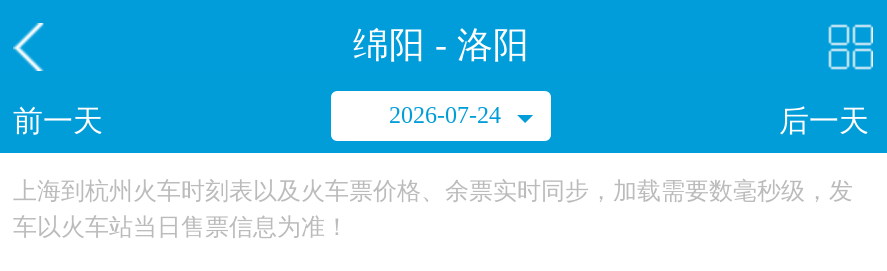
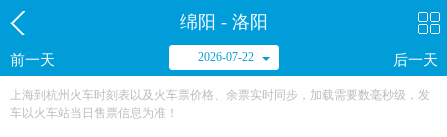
[389,101,507,129] 2026-07-24 -> [198,50,257,64] 2026-07-22

